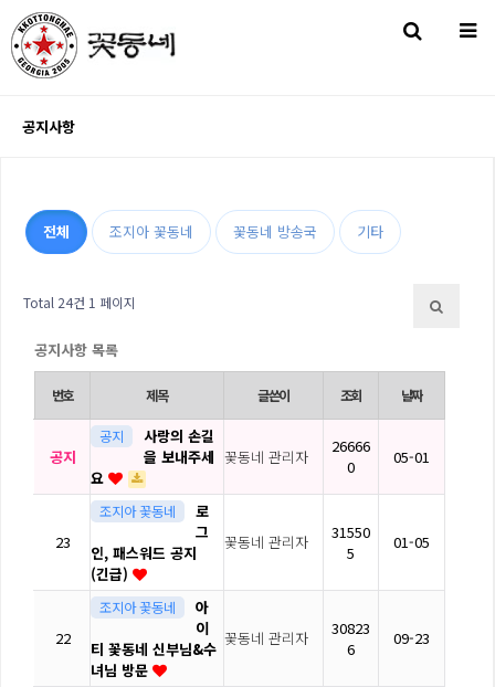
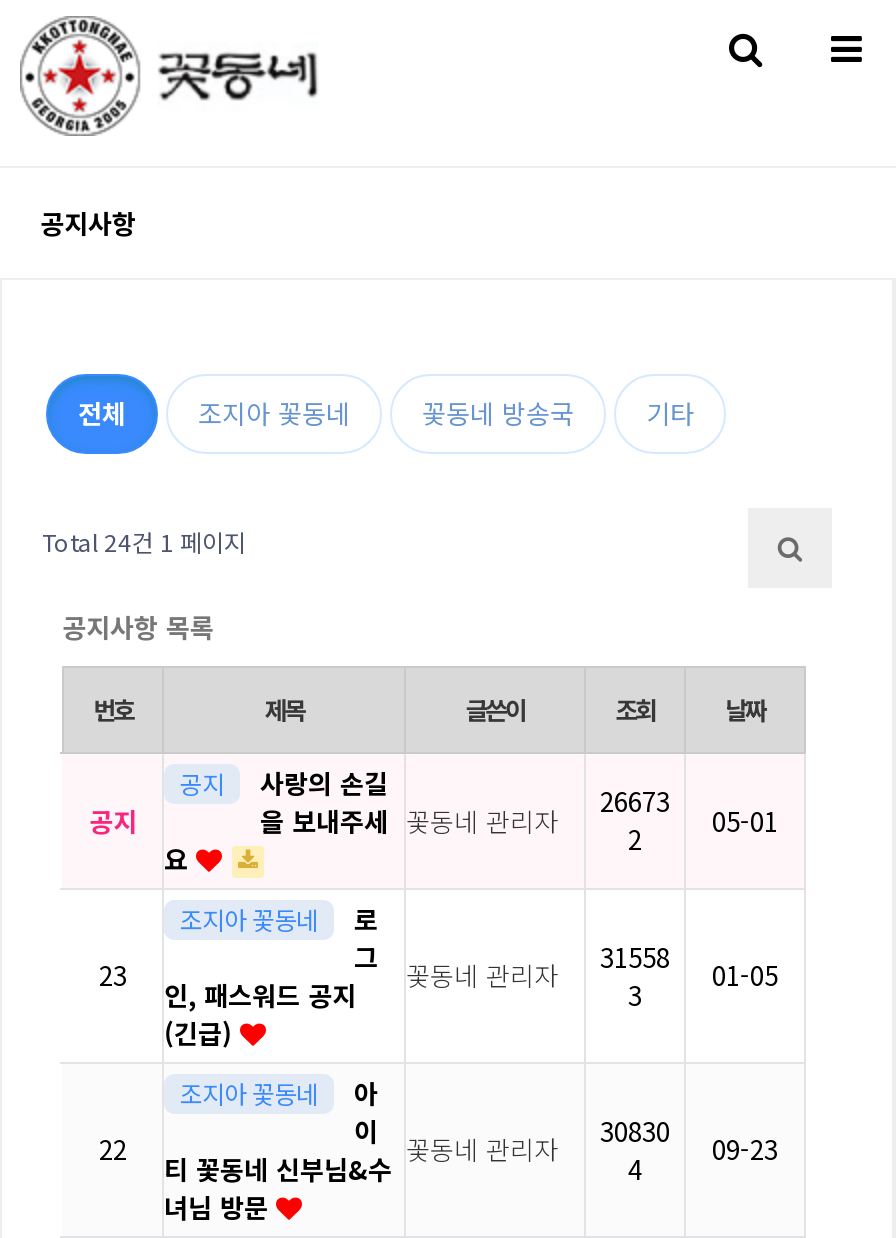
[331,435,370,456] 26666 -> [600,782,670,820] 26673
[144,446,430,477] 을 보내주세 꽃동네 관리자 0 05-01 -> [260,802,778,858] 을 보내주세 꽃동네 관리자 2 05-01
[196,521,430,552] 그 꽃동네 관리자 31550 01-05 -> [354,938,778,994] 그 꽃동네 관리자 31558 01-05
[347,542,355,563] 5 -> [628,976,642,1014] 3
[196,617,430,648] 이 꽃동네 관리자 30823 09-23 -> [354,1112,778,1168] 이 꽃동네 관리자 30830 09-23
[347,638,355,659] 6 -> [628,1150,642,1188] 4

